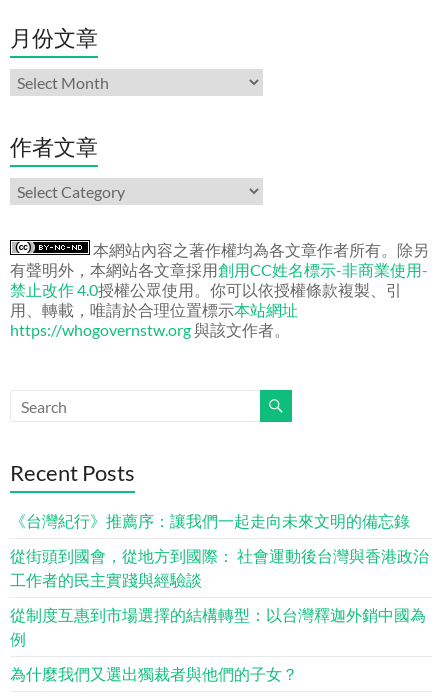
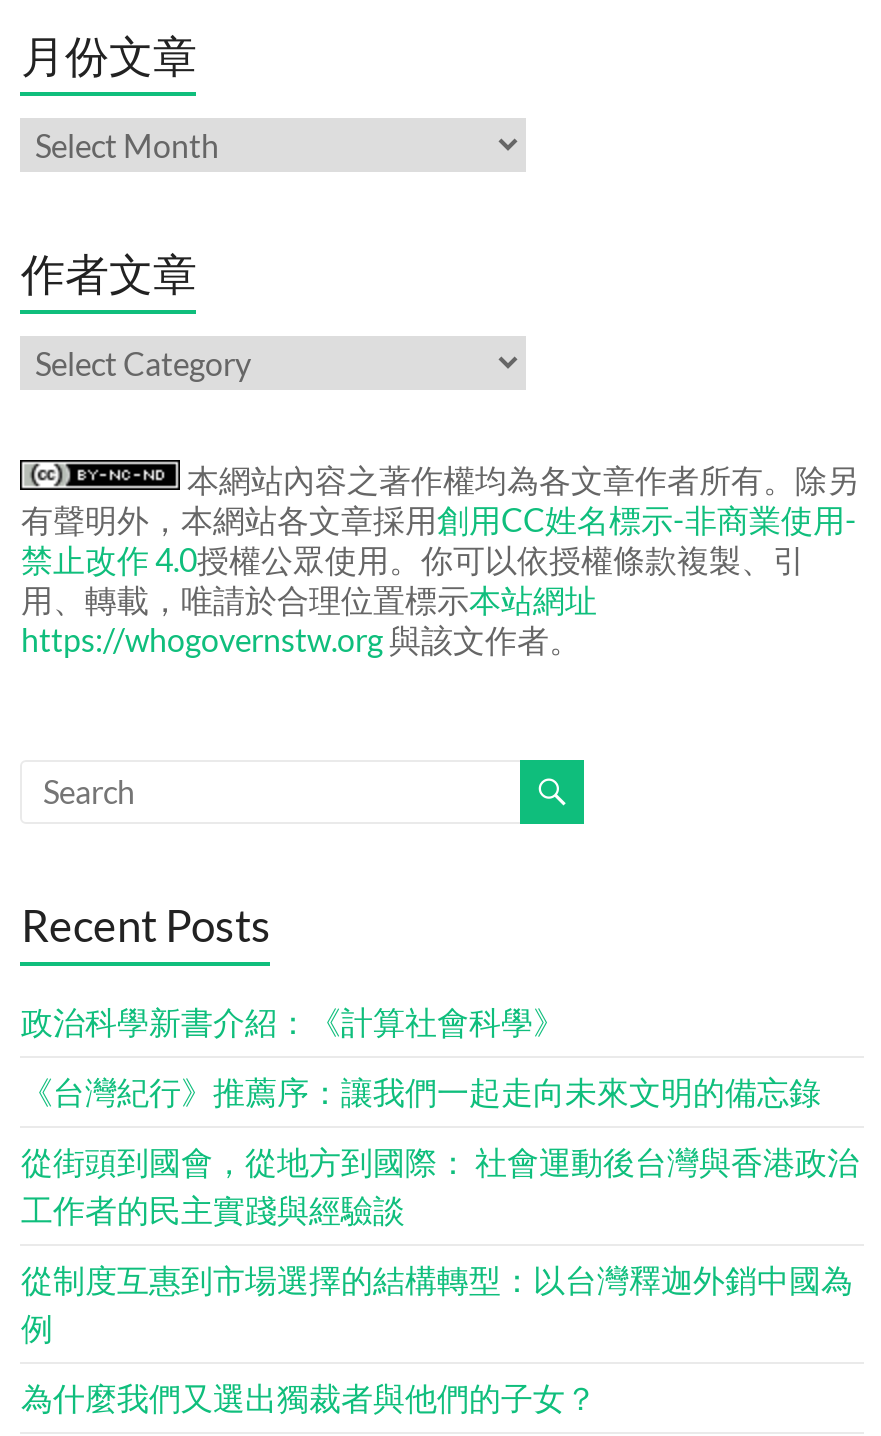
none -> [21,1002,565,1040] 政治科學新書介紹：《計算社會科學》

